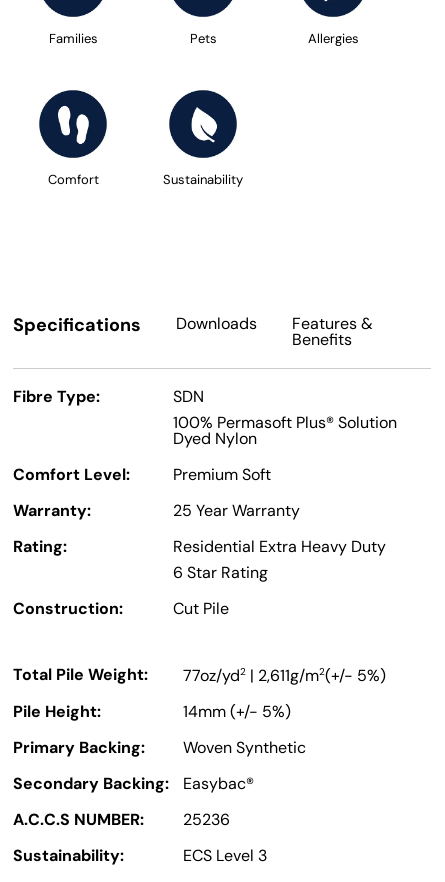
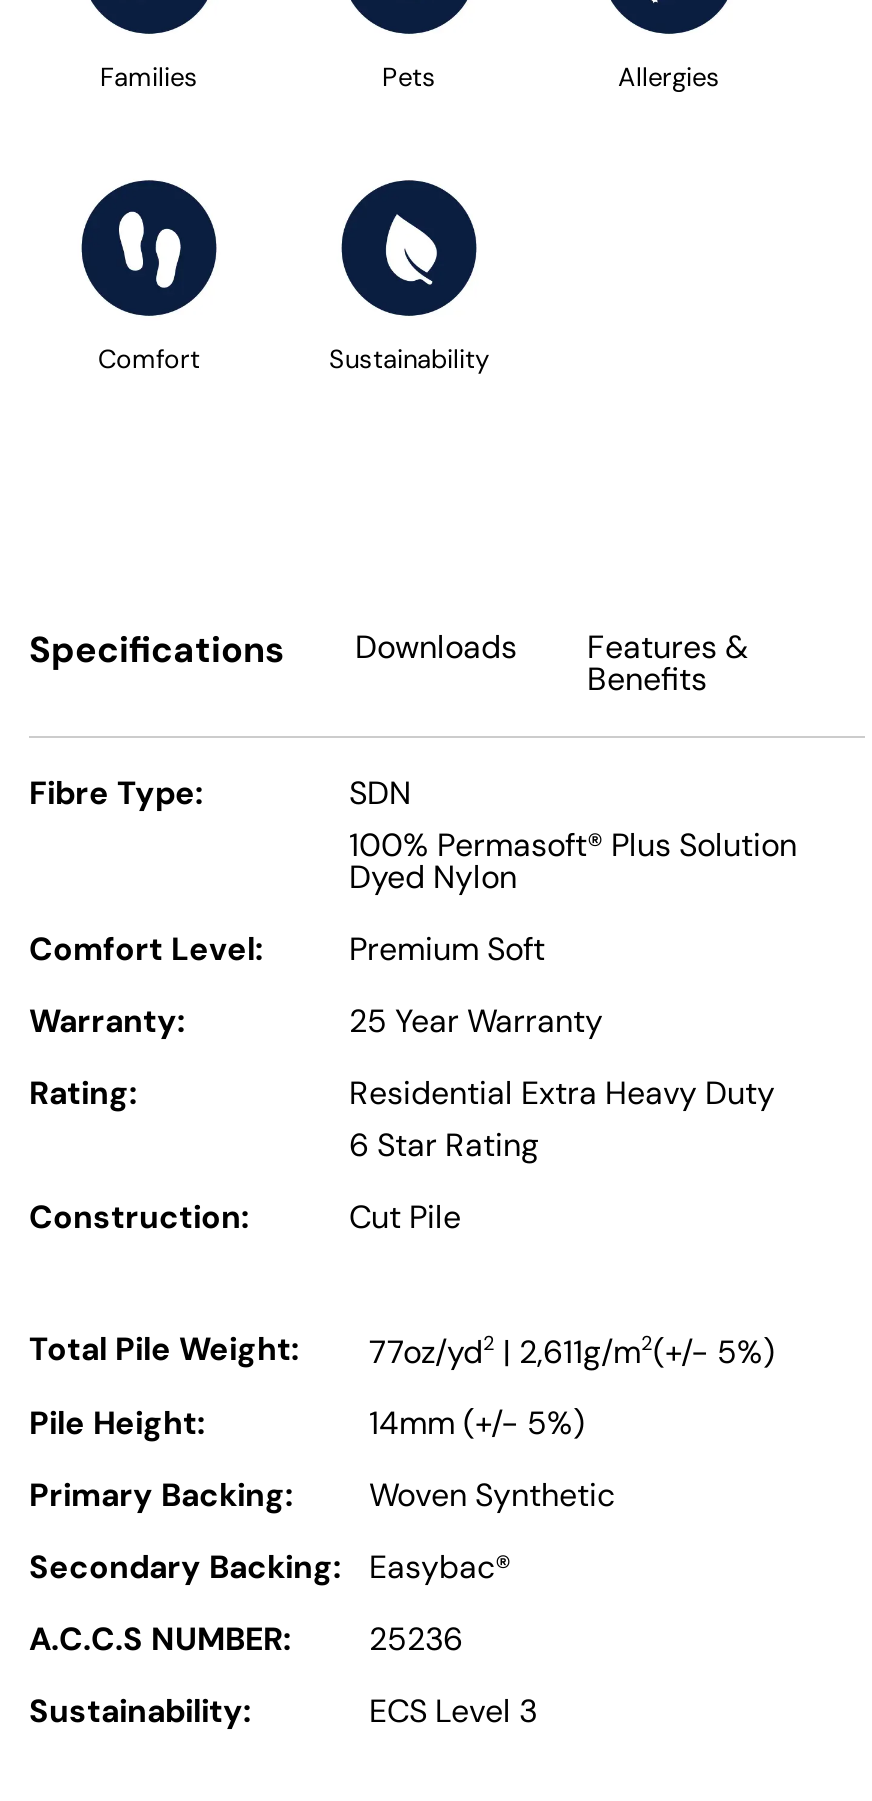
[173,412,397,433] 100% Permasoft Plus® Solution -> [349,824,797,866] 100% Permasoft® Plus Solution

